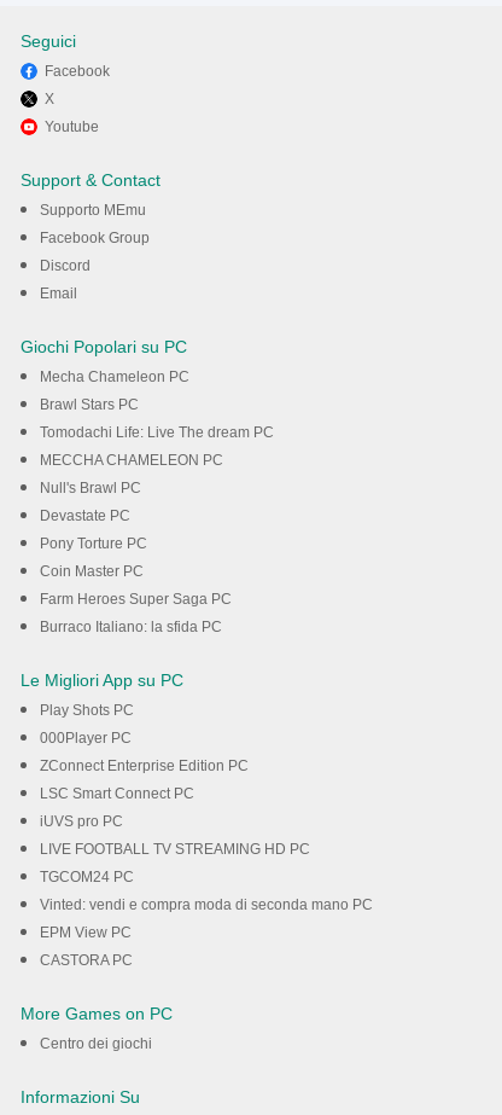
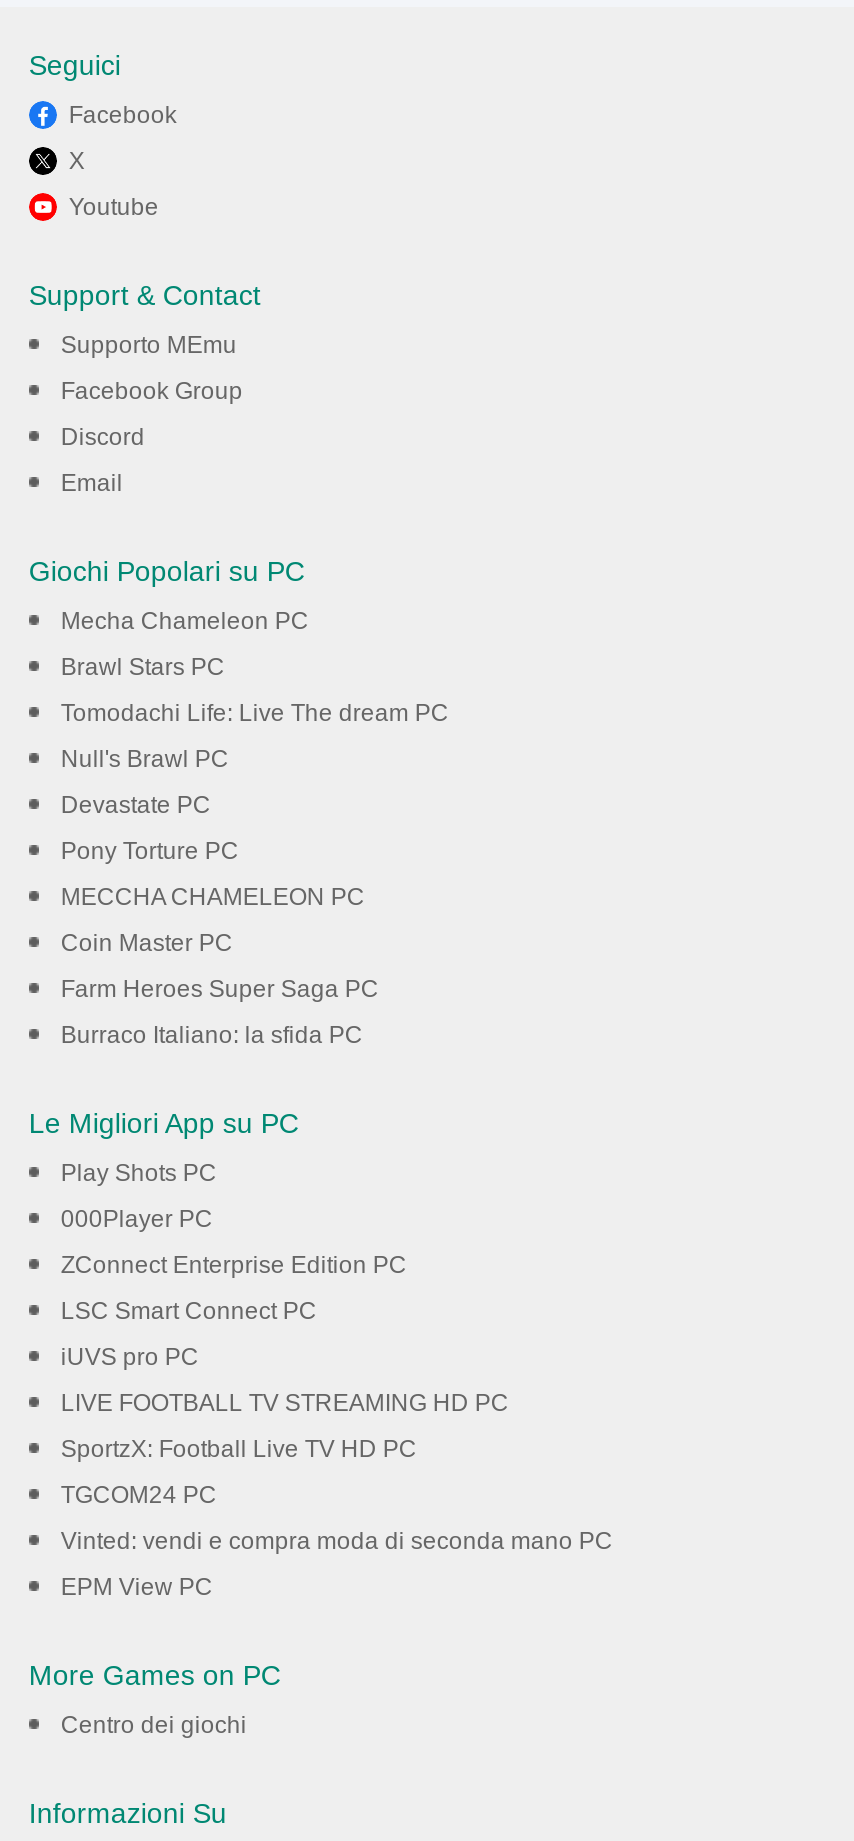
moved [40,452,223,469] -> [61,883,365,911]: MECCHA CHAMELEON PC
moved [40,480,147,552] -> [61,745,239,865]: Null's Brawl PC | Devastate PC | Pony Torture PC
none -> [61,1435,417,1463] SportzX: Football Live TV HD PC
moved [40,869,373,941] -> [61,1481,613,1601]: TGCOM24 PC | Vinted: vendi e compra moda di seconda mano PC | EPM View PC
[40,952,133,969] CASTORA PC -> none

